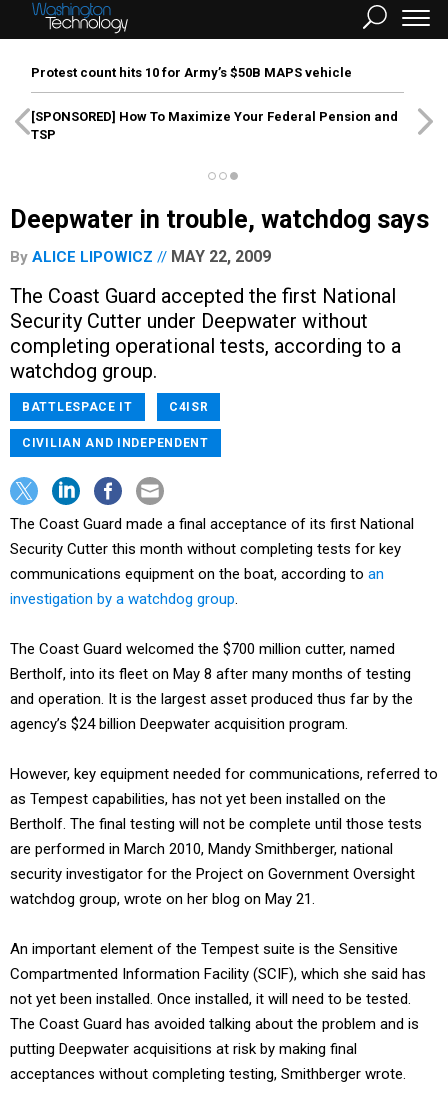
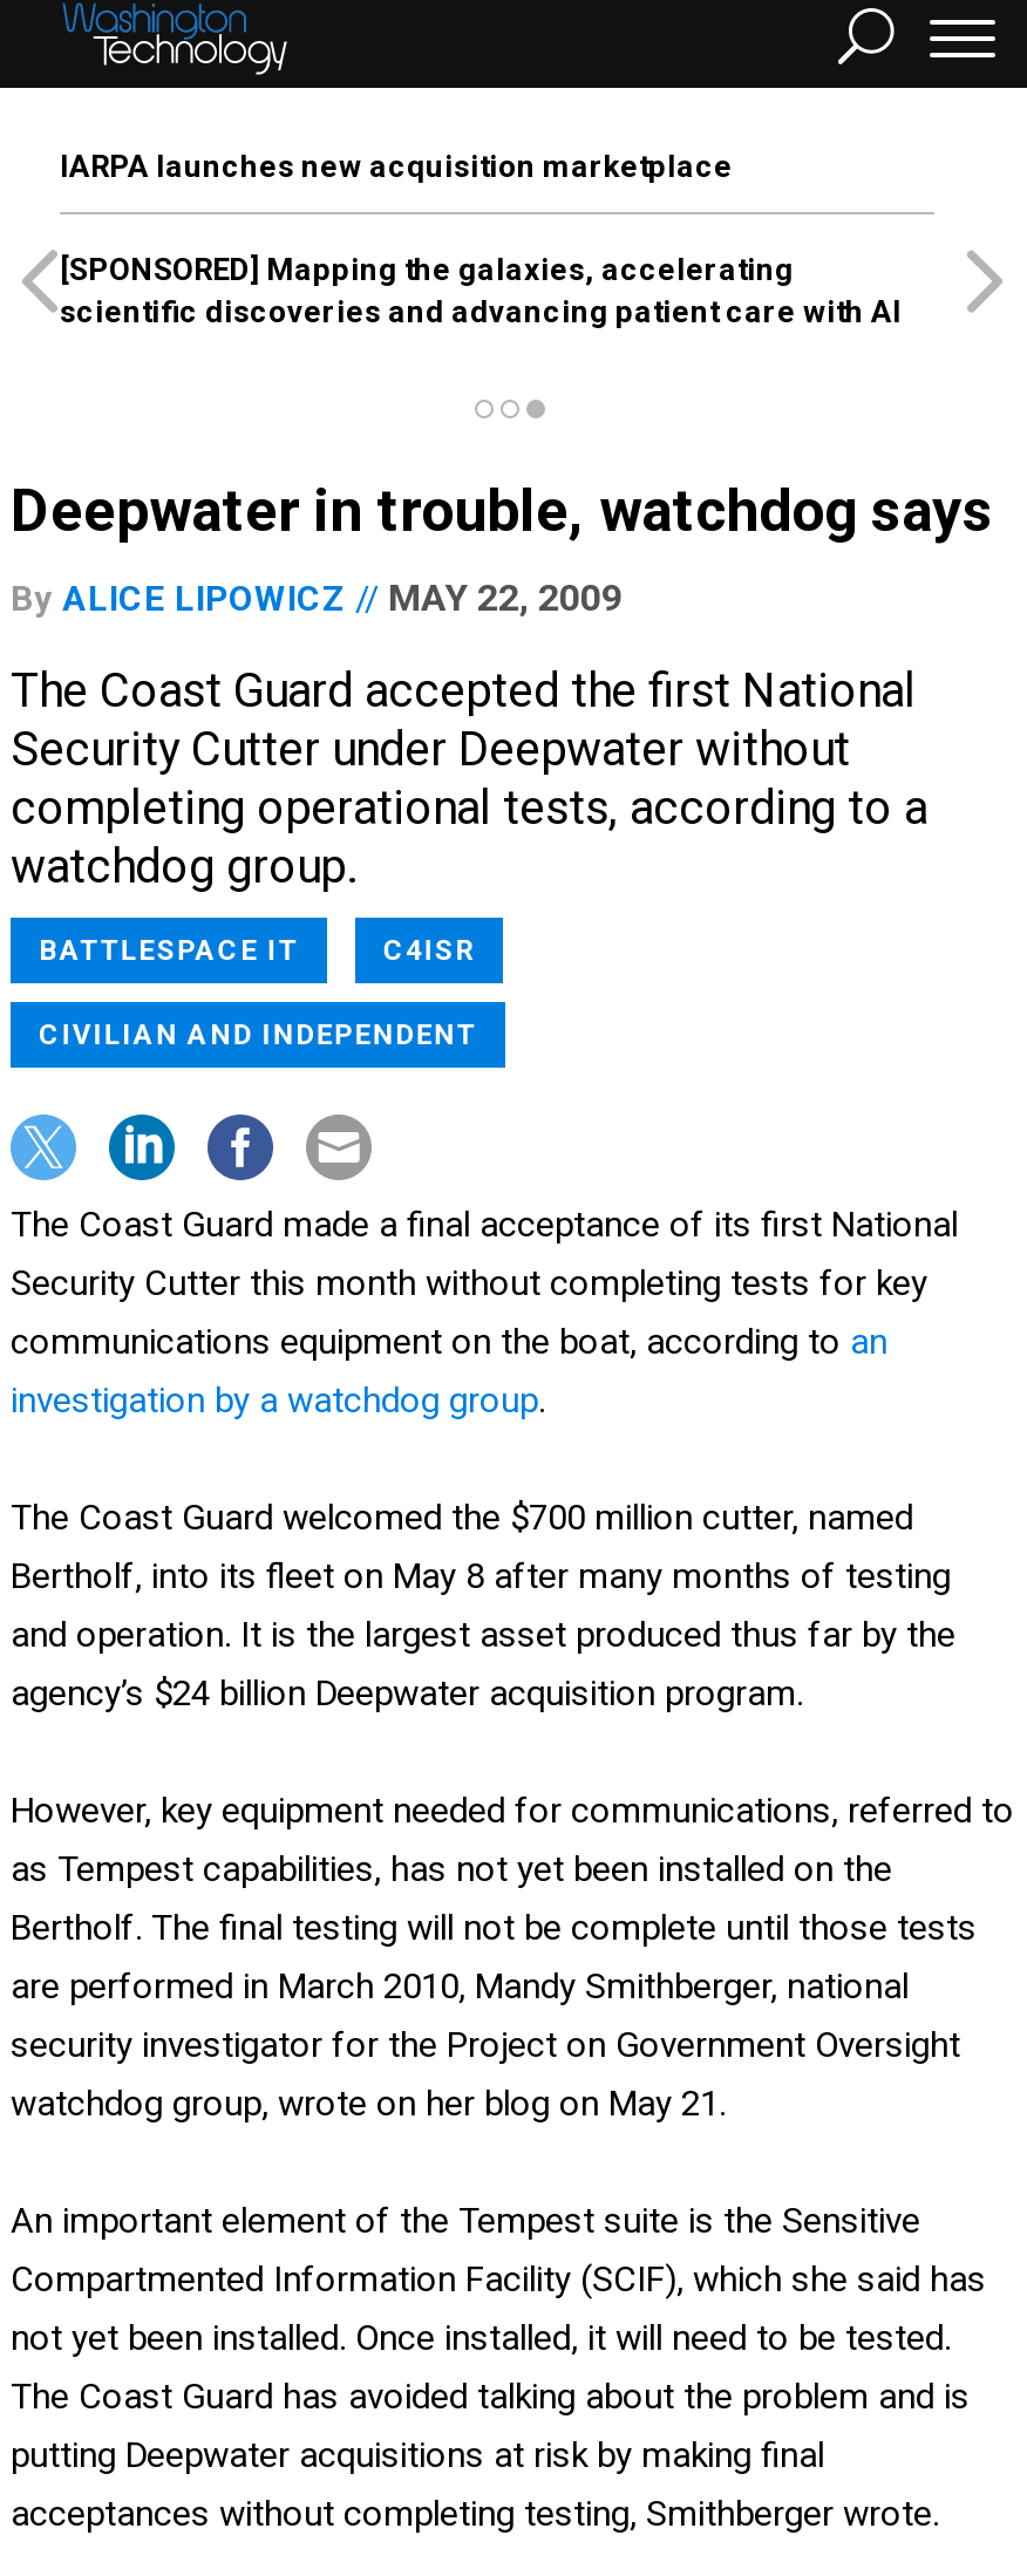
[31,65,352,80] Protest count hits 10 for Army’s $50B MAPS vehicle -> [60,149,733,184] IARPA launches new acquisition marketplace
[31,109,398,142] [SPONSORED] How To Maximize Your Federal Pension and | TSP -> [60,252,902,329] [SPONSORED] Mapping the galaxies, accelerating | scientific discoveries and advancing patient care with AI

